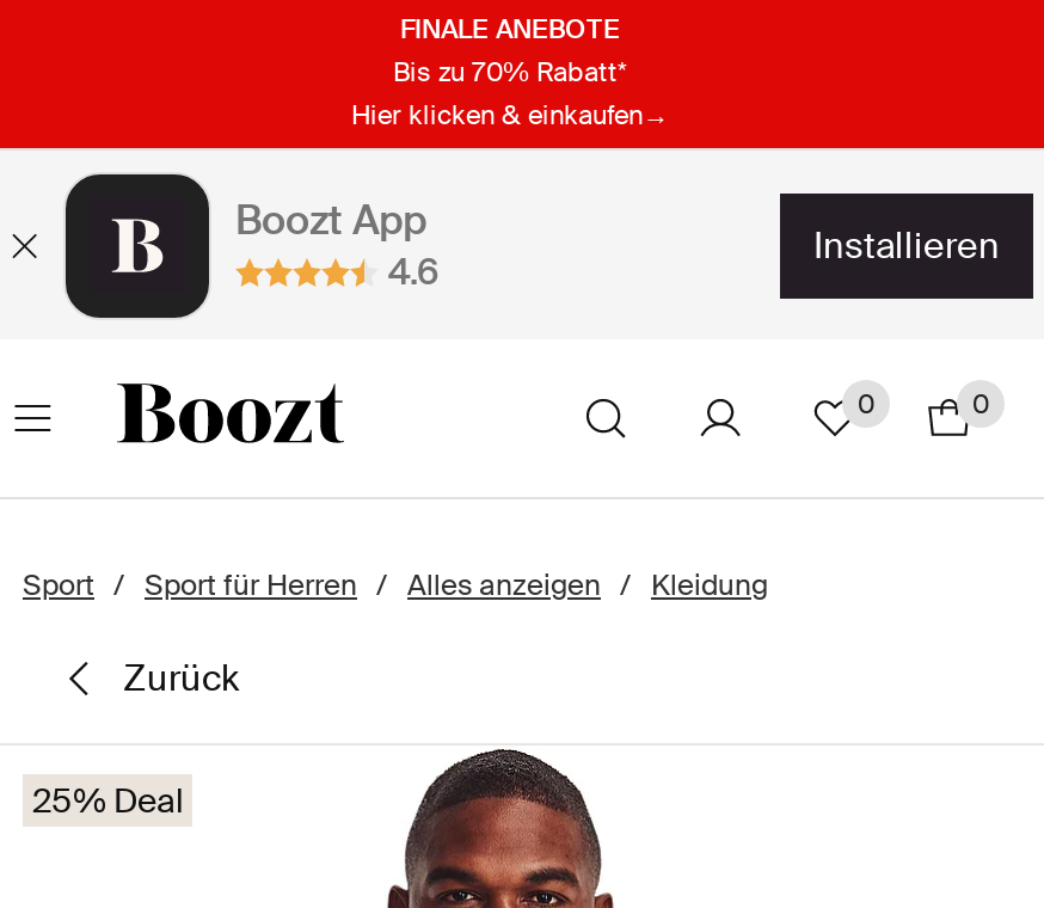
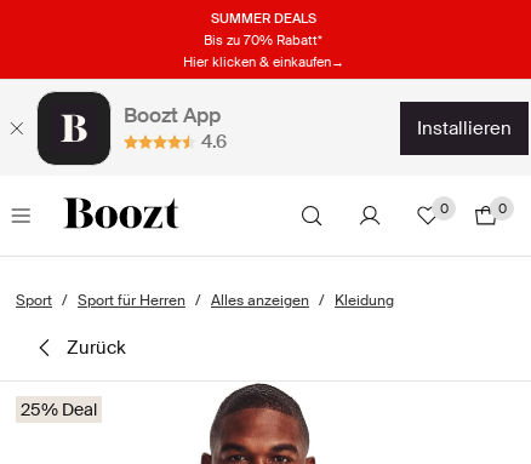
[400,11,620,44] FINALE ANEBOTE -> [210,9,316,26] SUMMER DEALS

